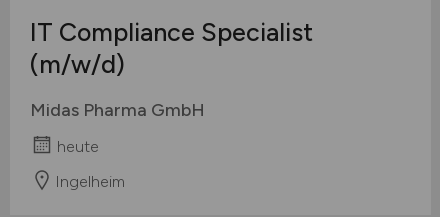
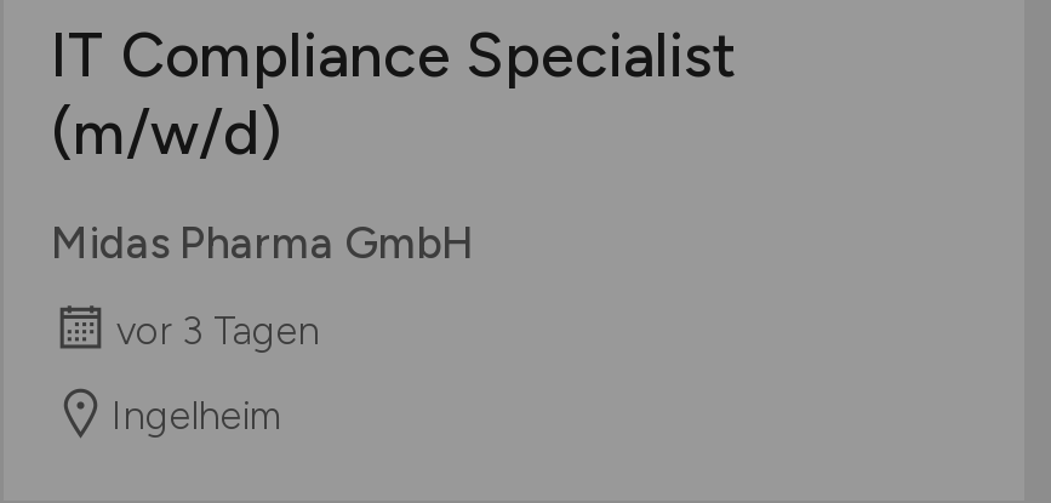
[56,137,98,156] heute -> [116,309,320,355] vor 3 Tagen

